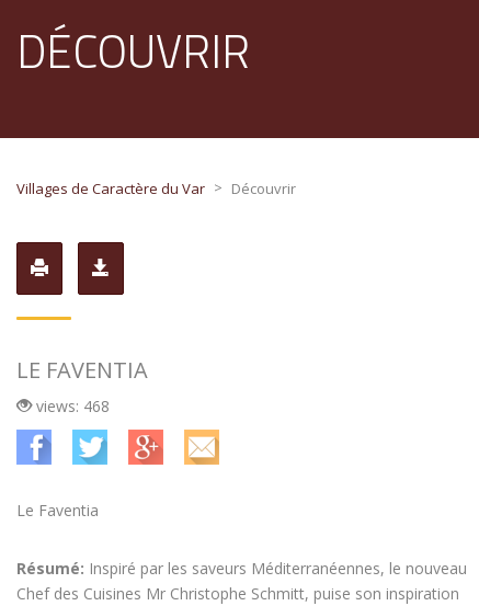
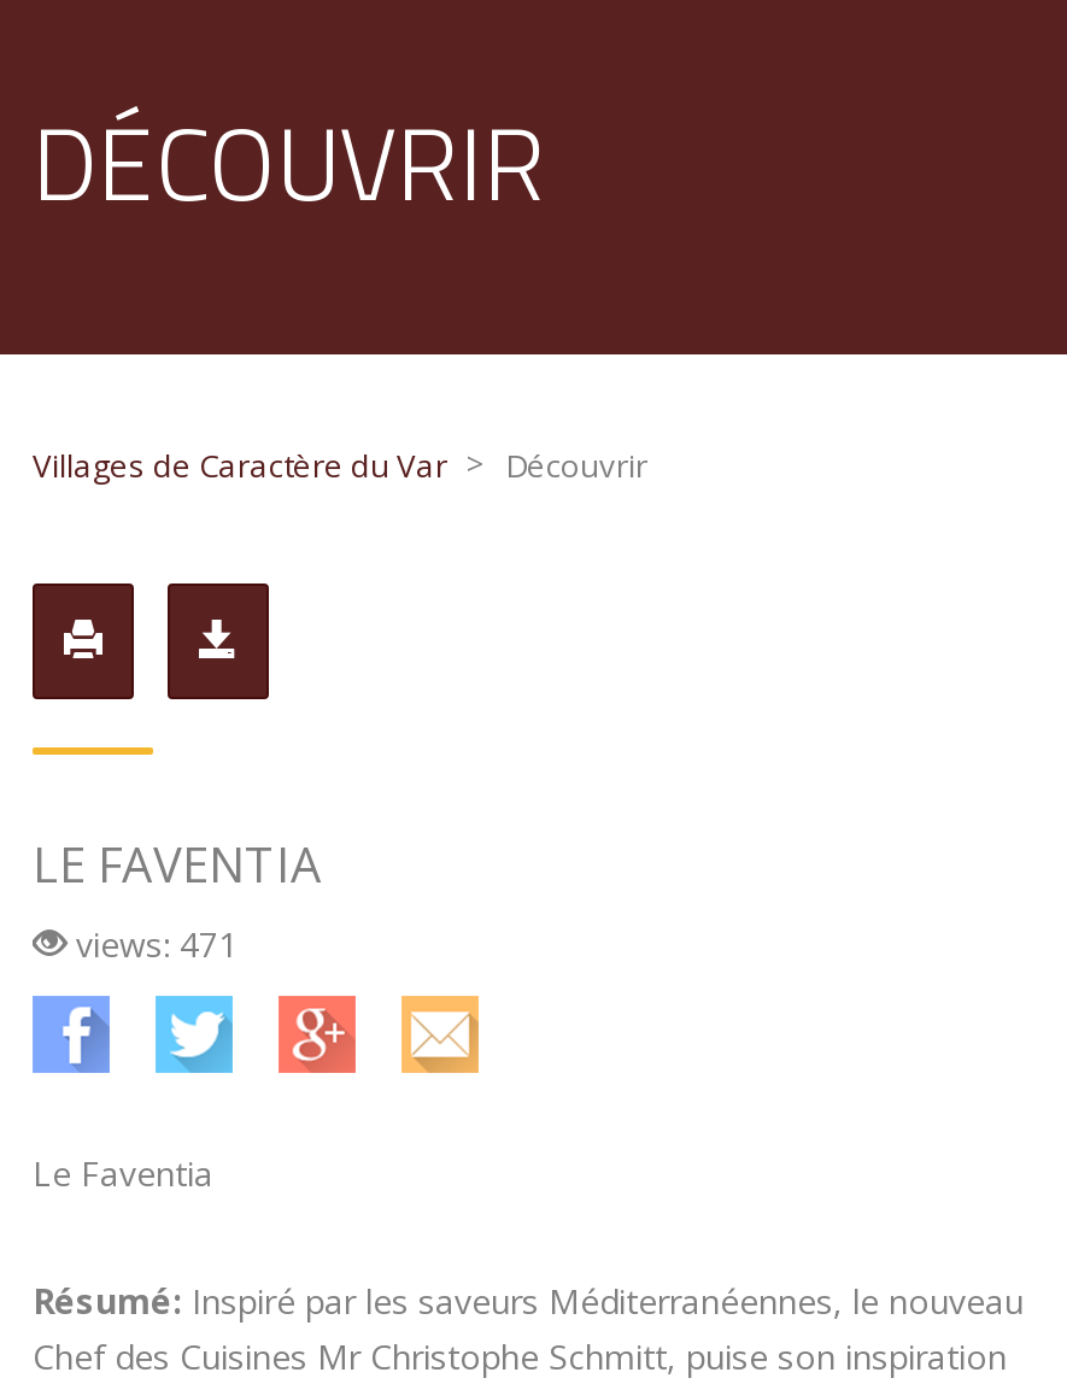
[32,395,110,416] views: 468 -> [66,920,238,966] views: 471

